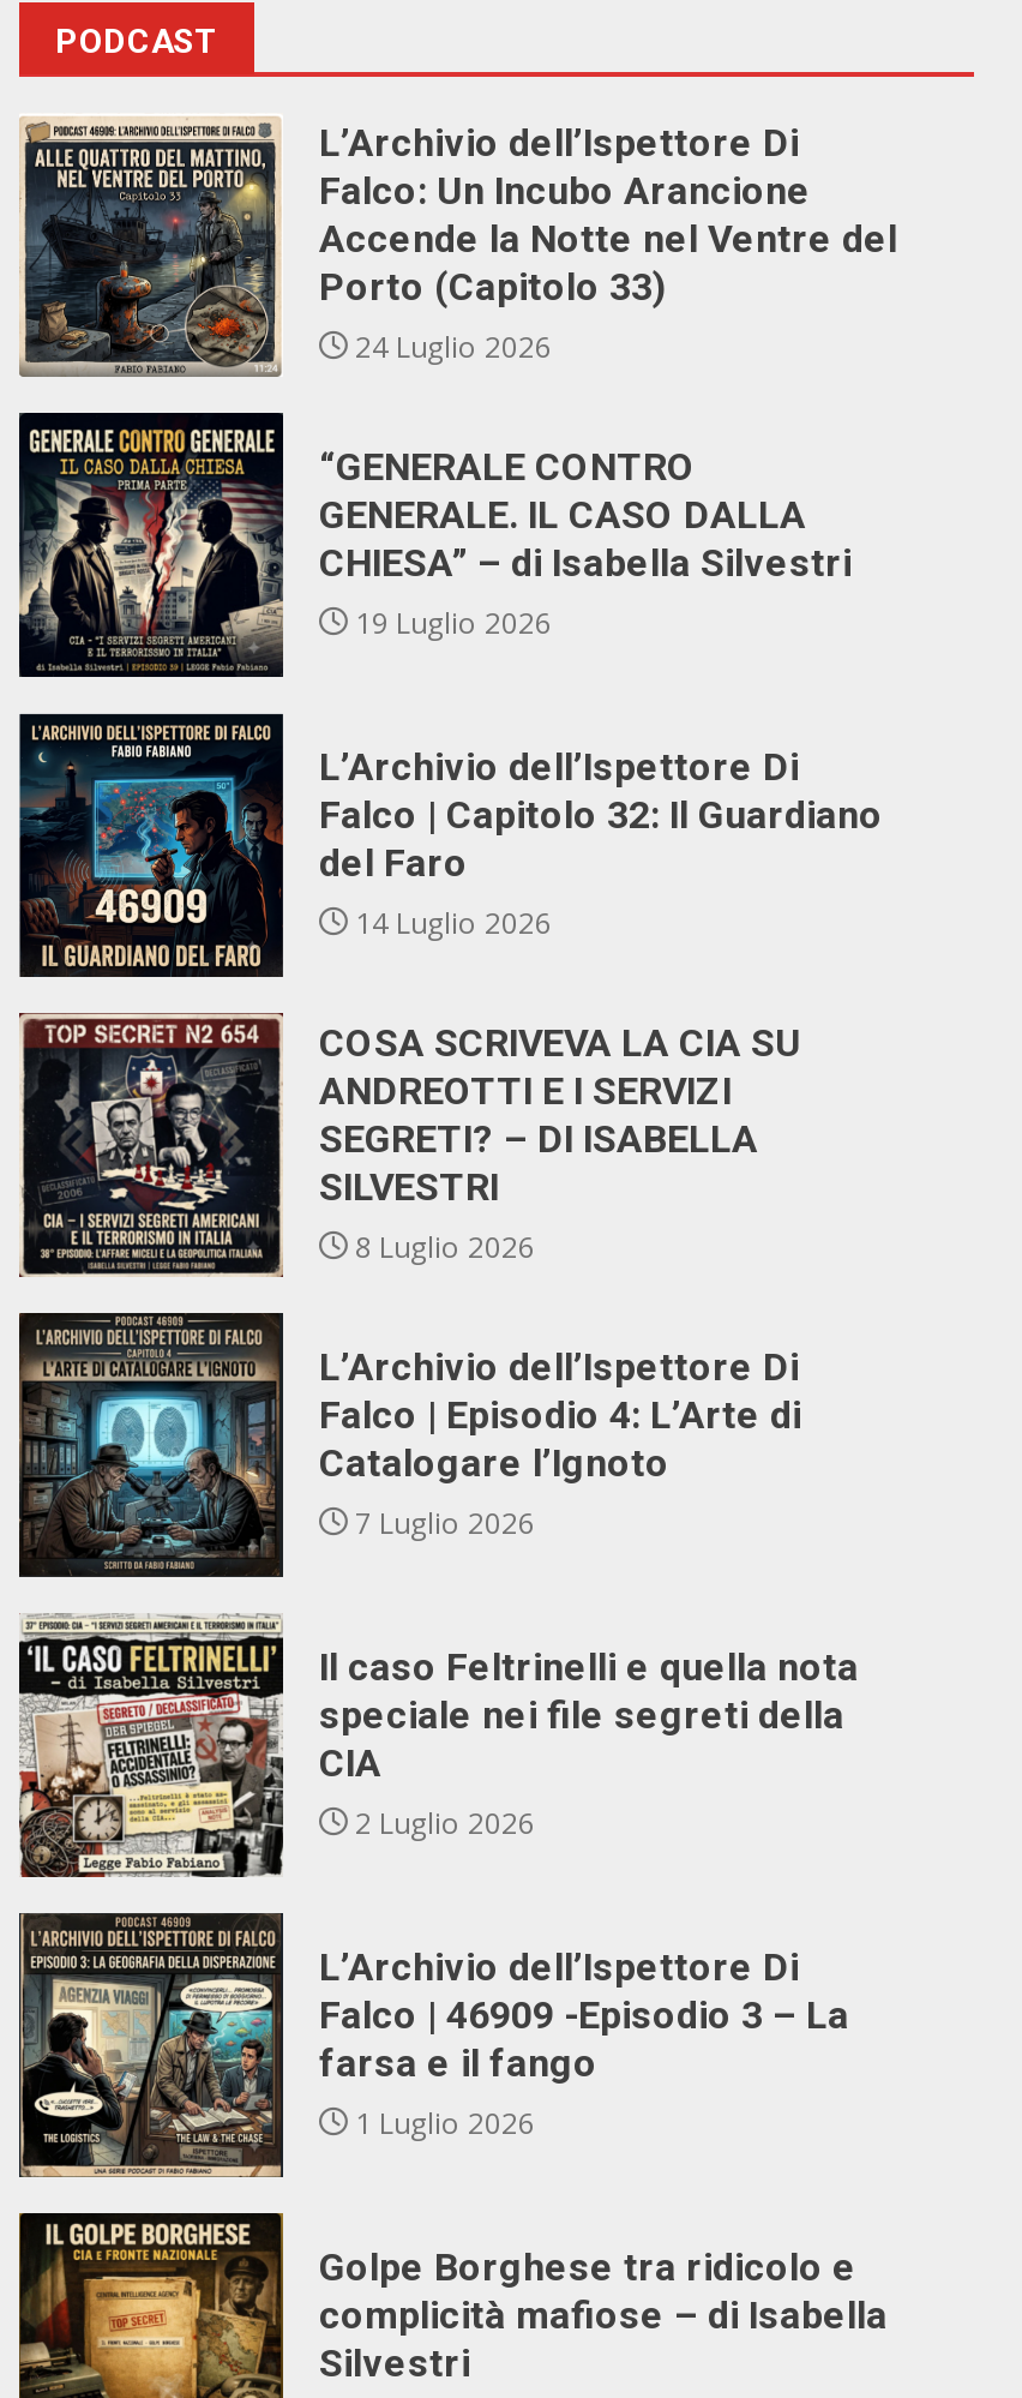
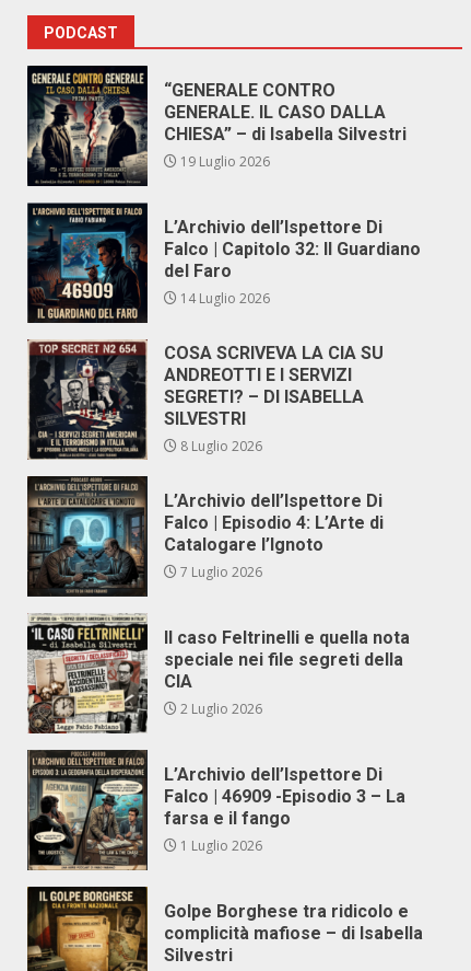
[19,118,897,374] [image] | L’Archivio dell’Ispettore Di | Falco: Un Incubo Arancione | Accende la Notte nel Ventre del | Porto (Capitolo 33) | 24 Luglio 2026 -> none

